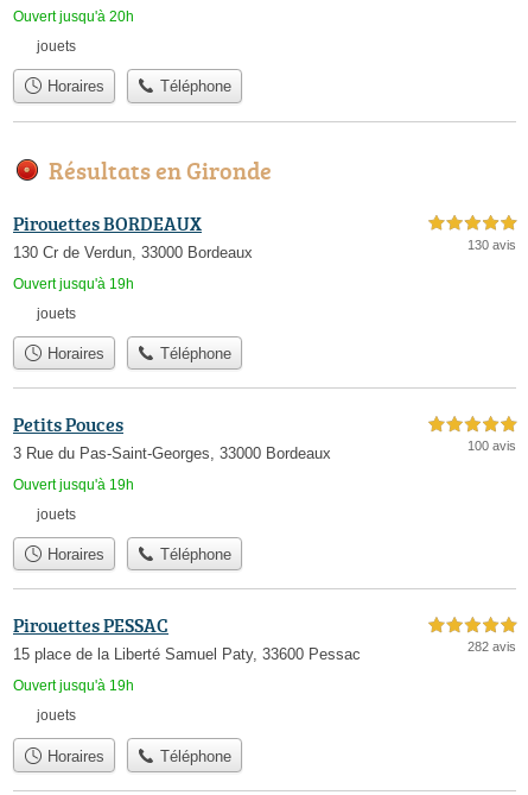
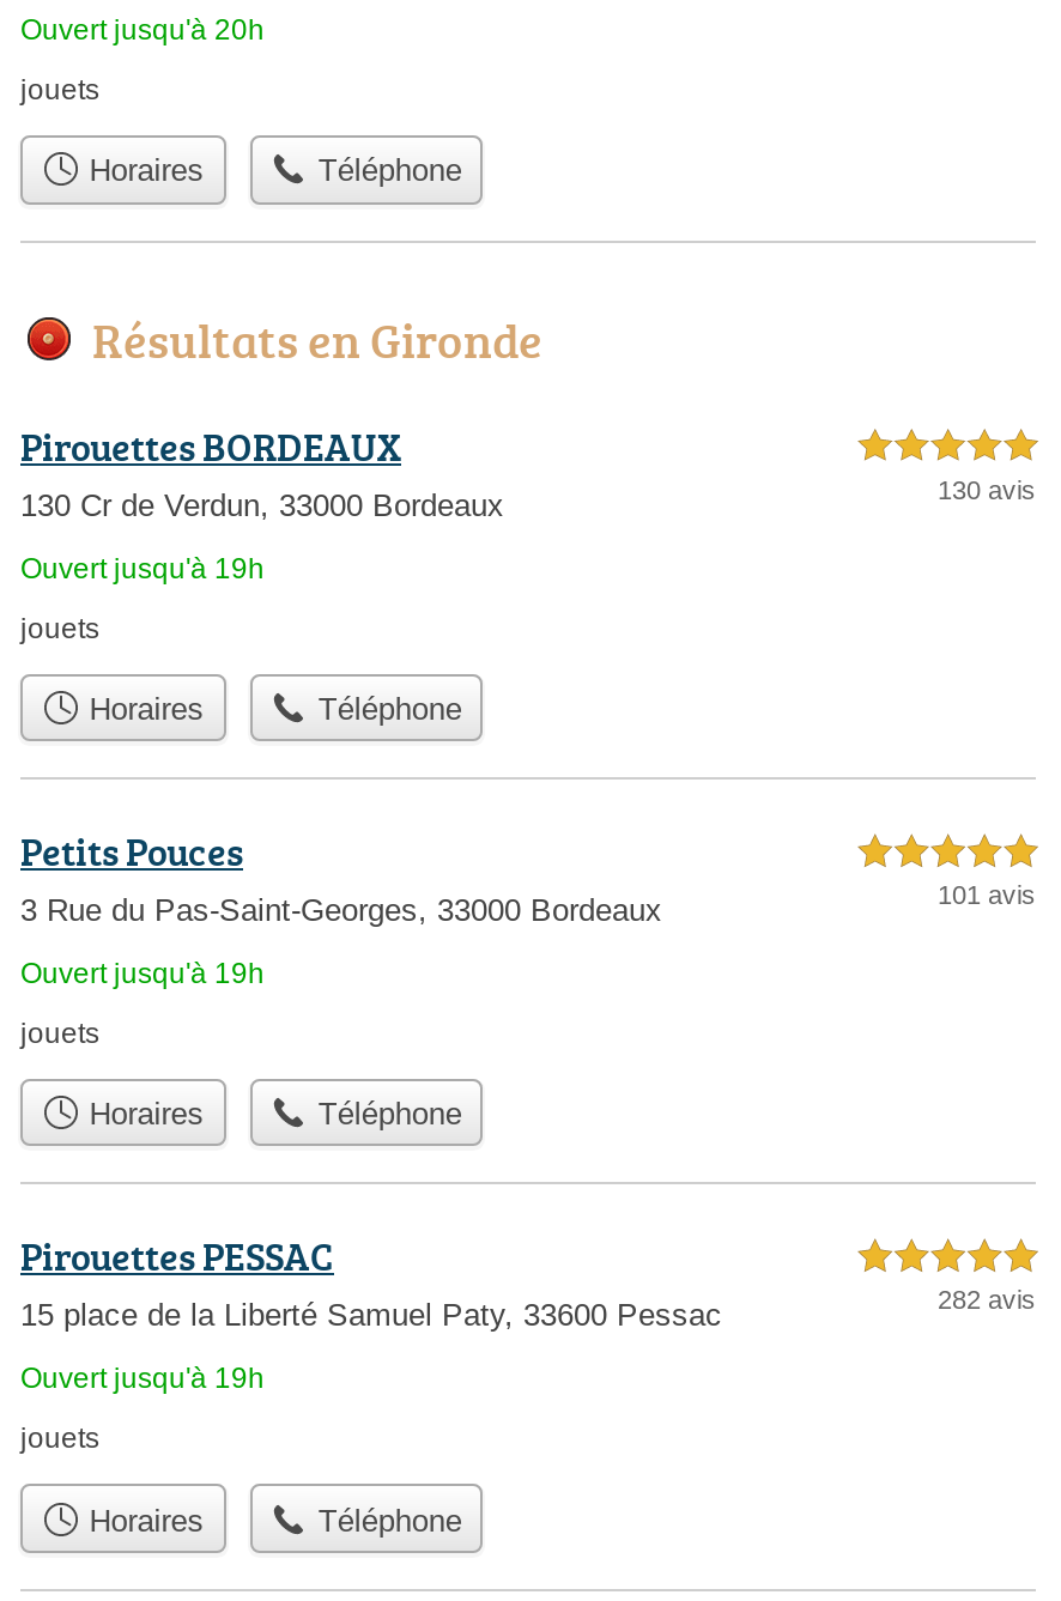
[467,438,516,453] 100 avis -> [938,880,1036,909] 101 avis

